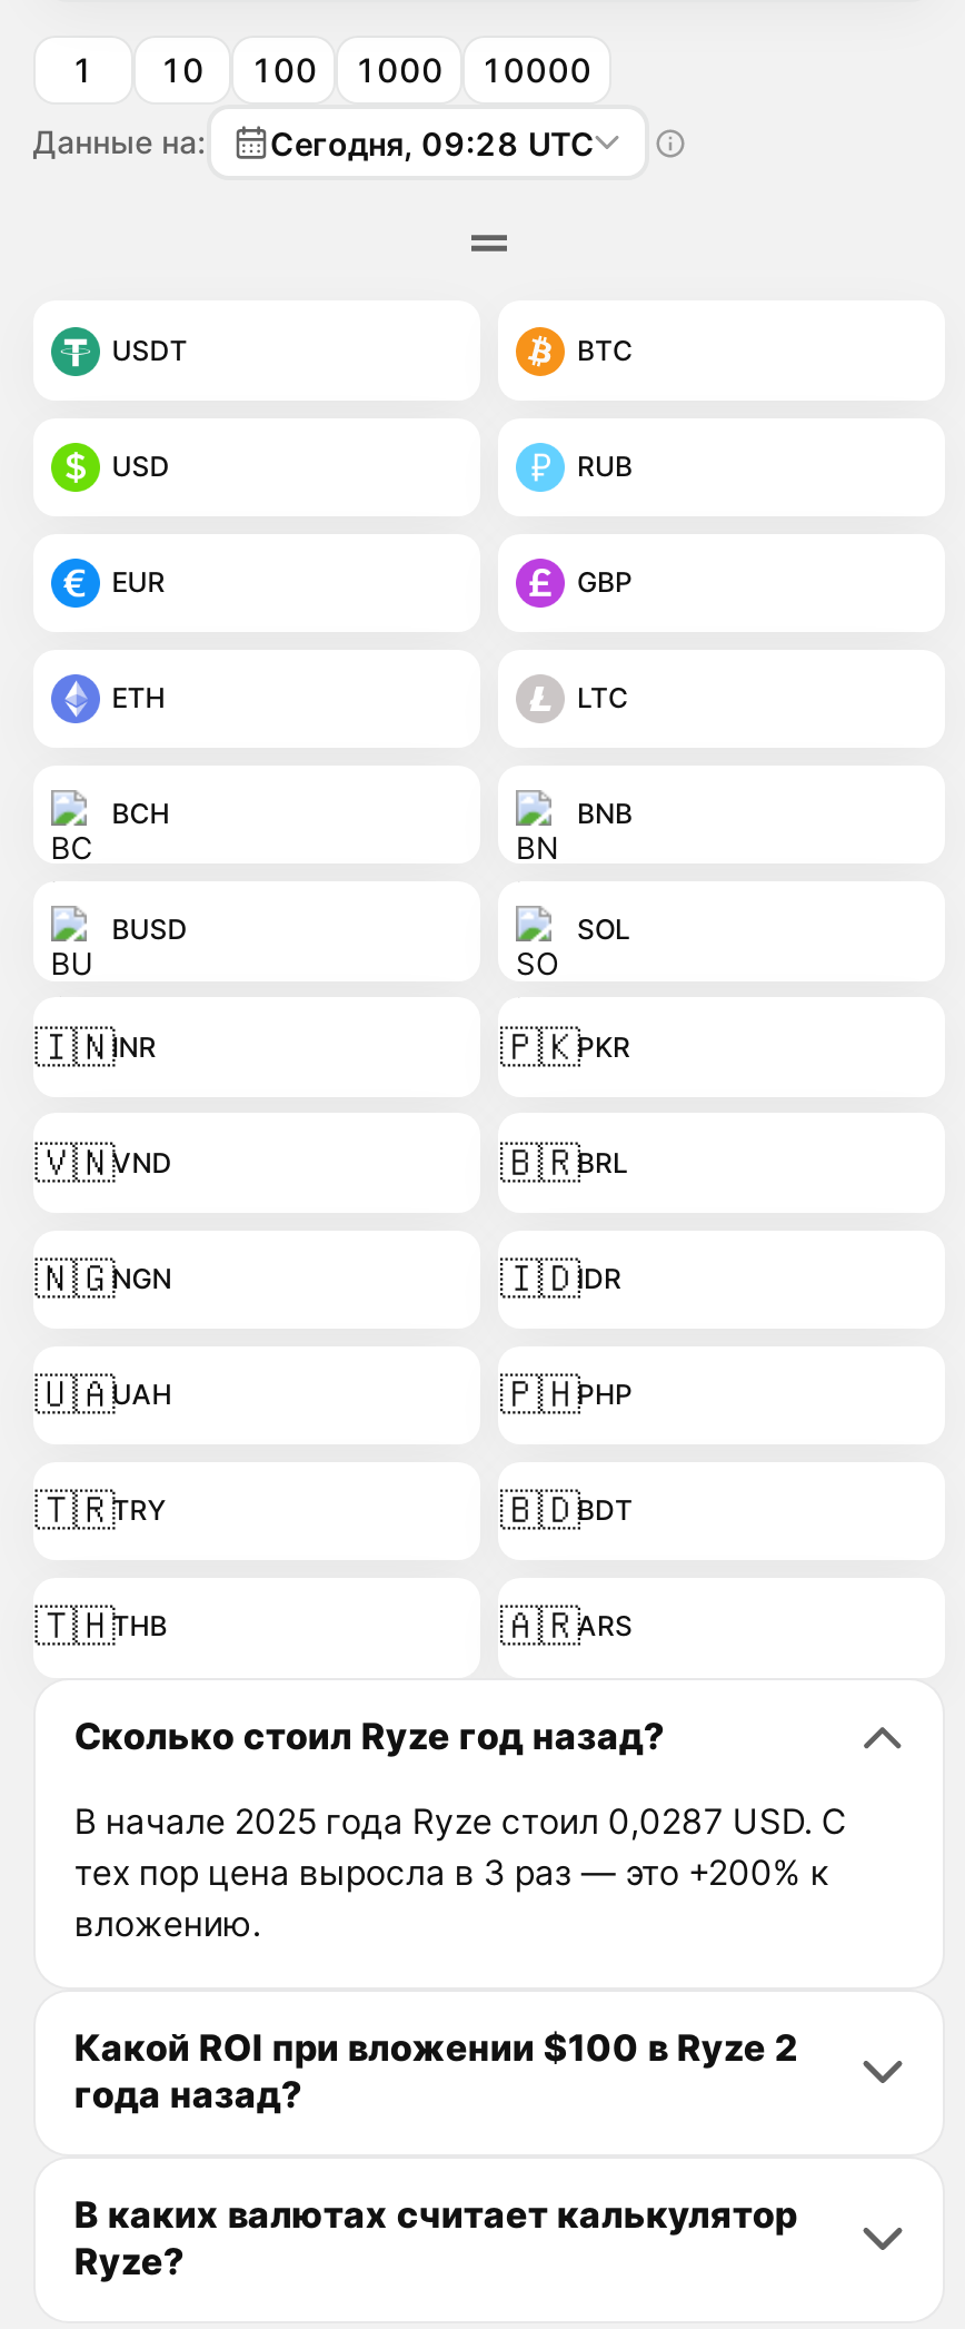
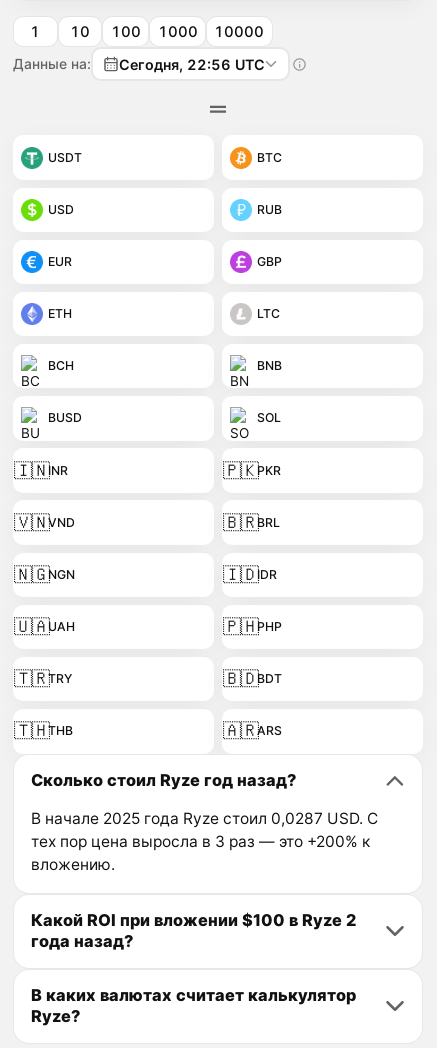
[32,123,595,162] Данные на: Сегодня, 09:28 UTC -> [13,55,265,73] Данные на: Сегодня, 22:56 UTC

